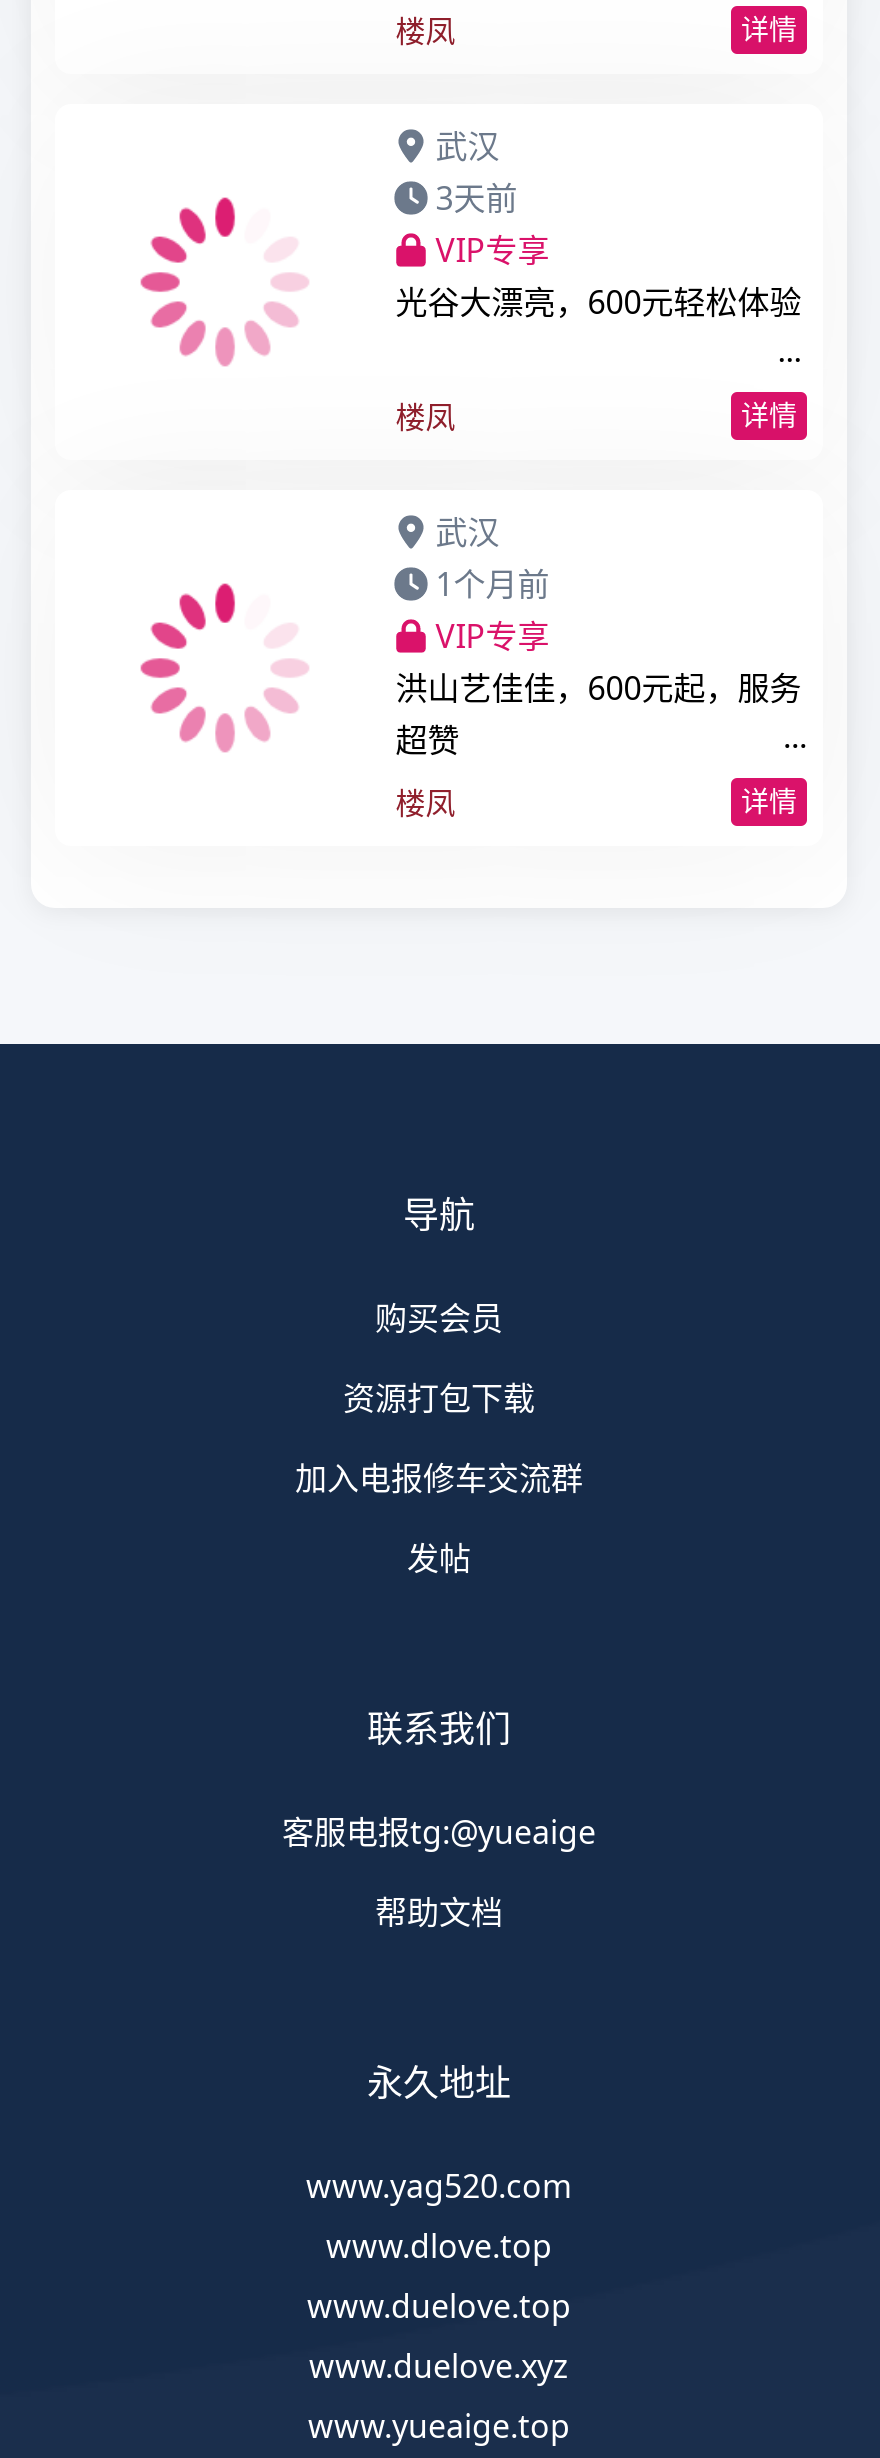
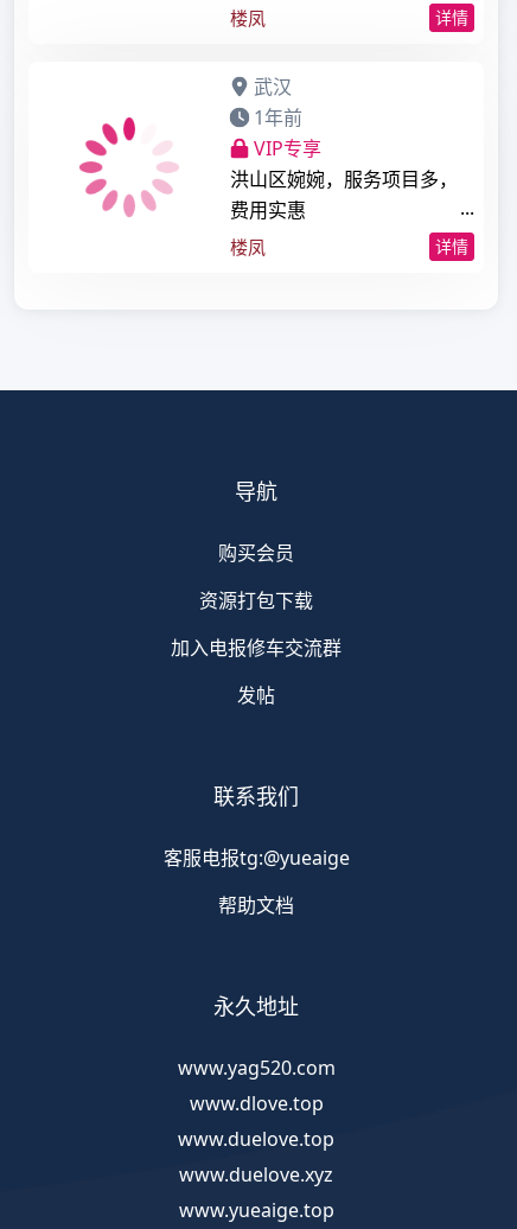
[428,175,518,219] 3天前 -> [249,104,303,130] 1年前
[396,279,802,761] 光谷大漂亮，600元轻松体验 | 楼凤 | 详情 | 武汉 | 1个月前 | VIP专享 | 洪山艺佳佳，600元起，服务 | 超赞 -> [230,166,458,223] 洪山区婉婉，服务项目多， | 费用实惠

